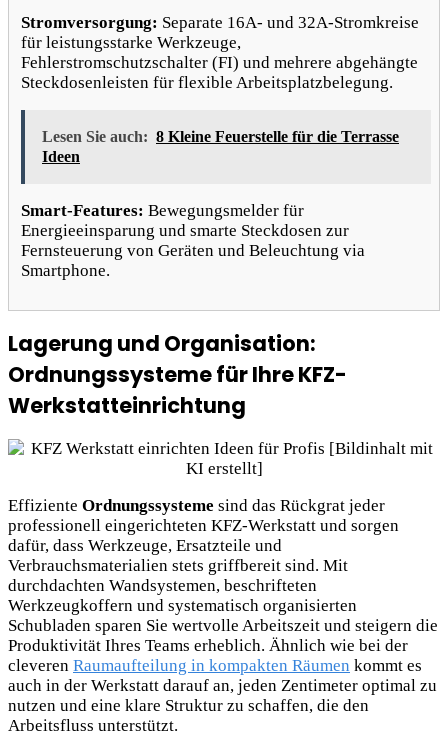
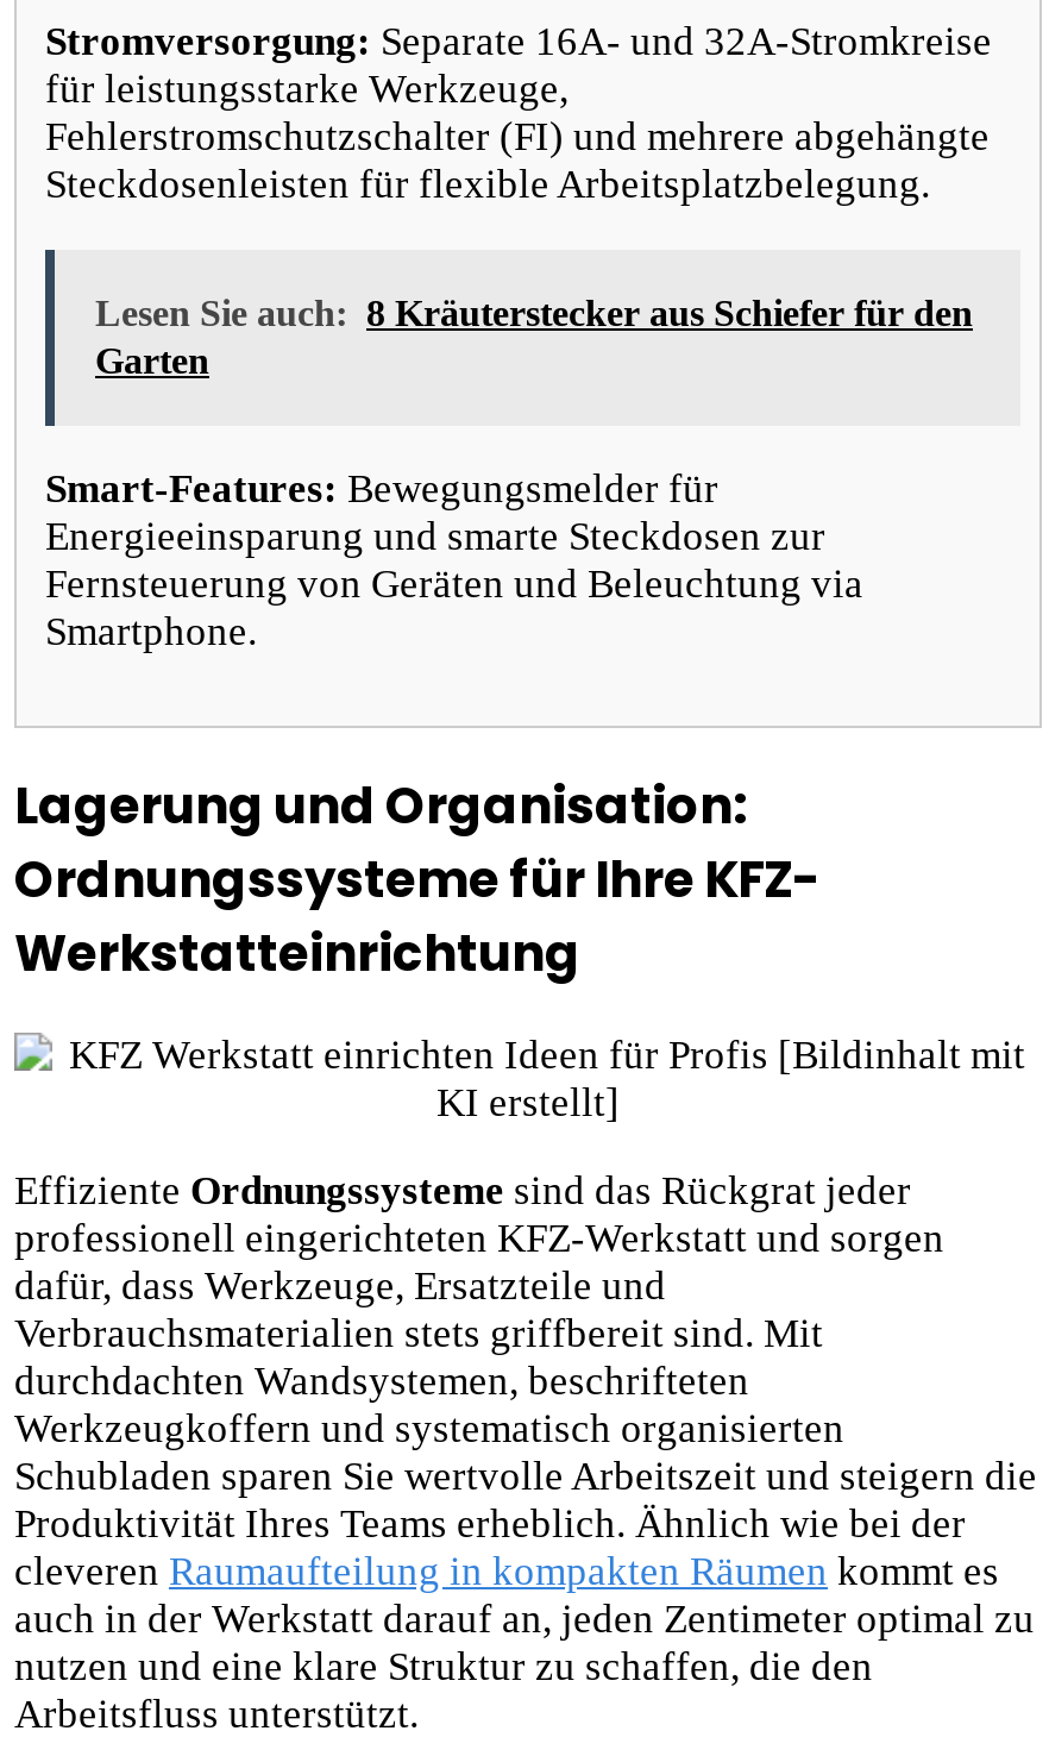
[42,128,399,165] Lesen Sie auch: 8 Kleine Feuerstelle für die Terrasse | Ideen -> [95,292,973,380] Lesen Sie auch: 8 Kräuterstecker aus Schiefer für den | Garten

